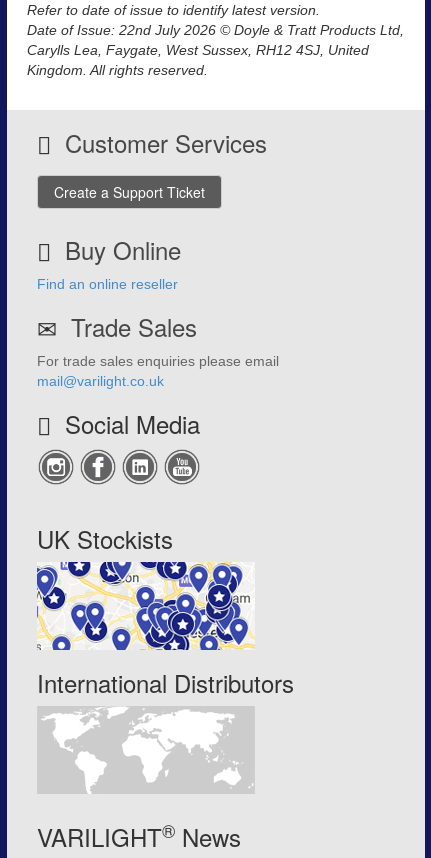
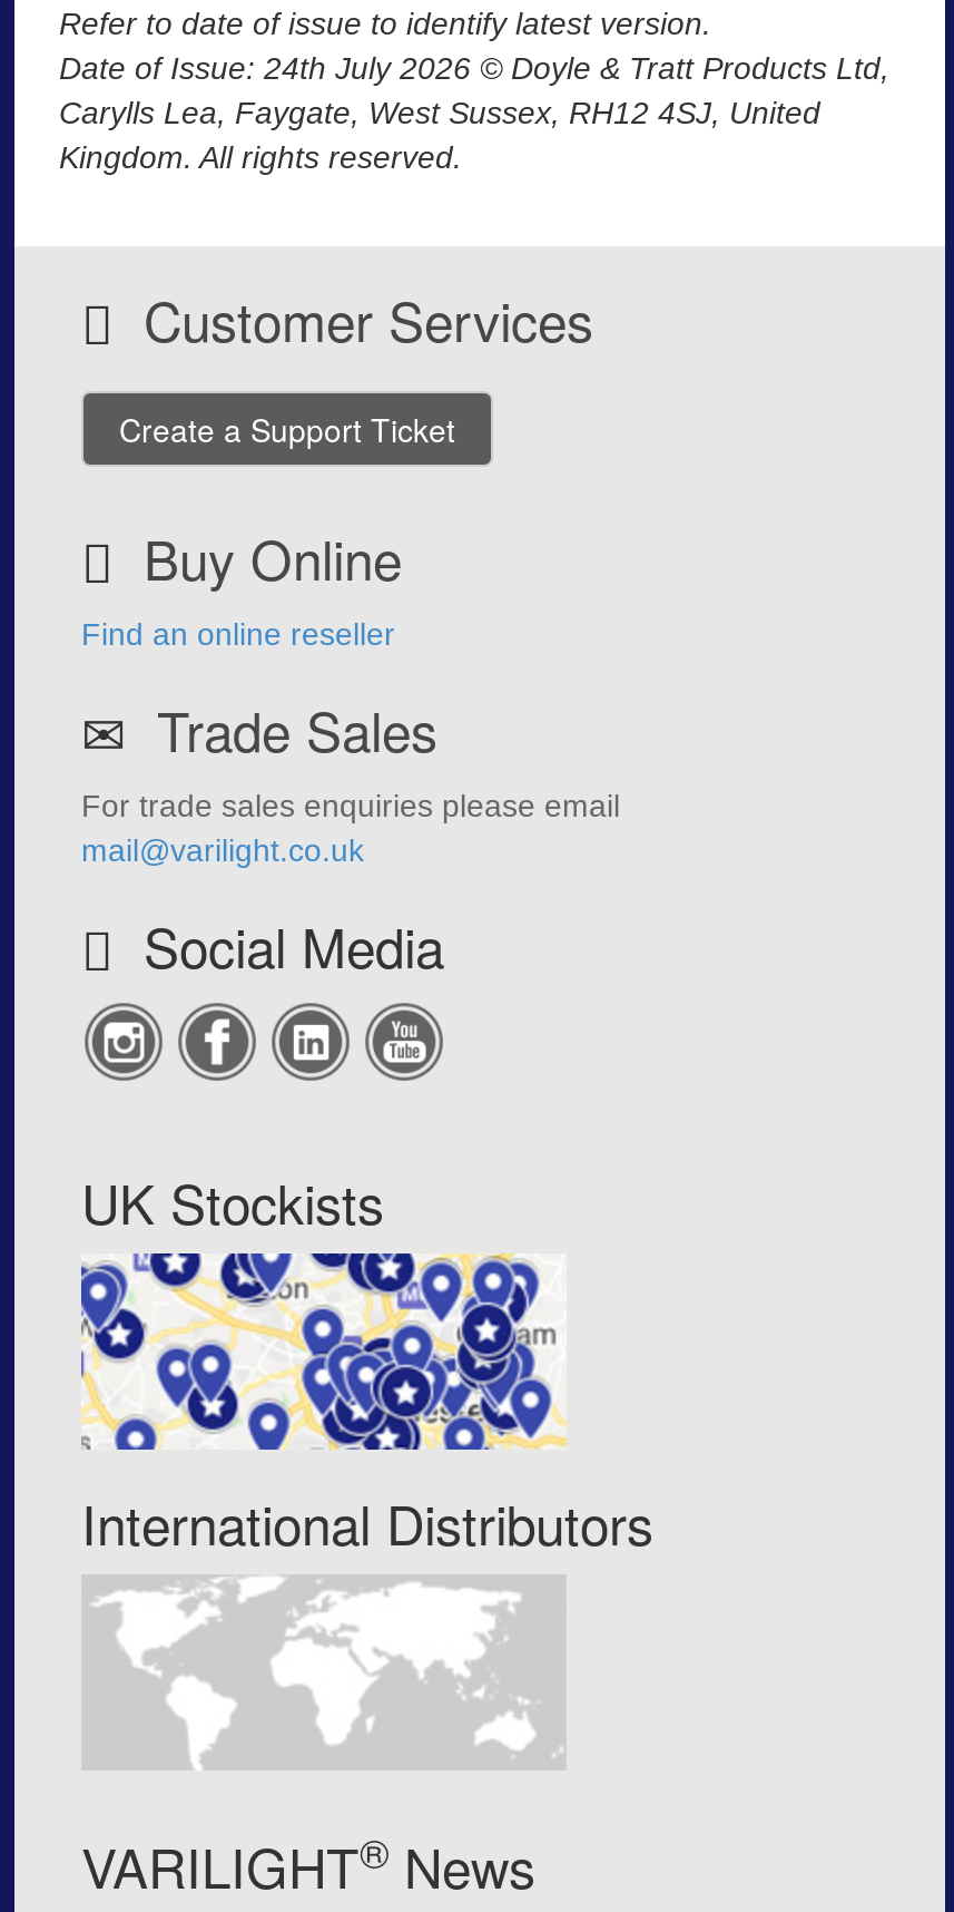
[27,22,404,38] Date of Issue: 22nd July 2026 © Doyle & Tratt Products Ltd, -> [59,49,889,85] Date of Issue: 24th July 2026 © Doyle & Tratt Products Ltd,

